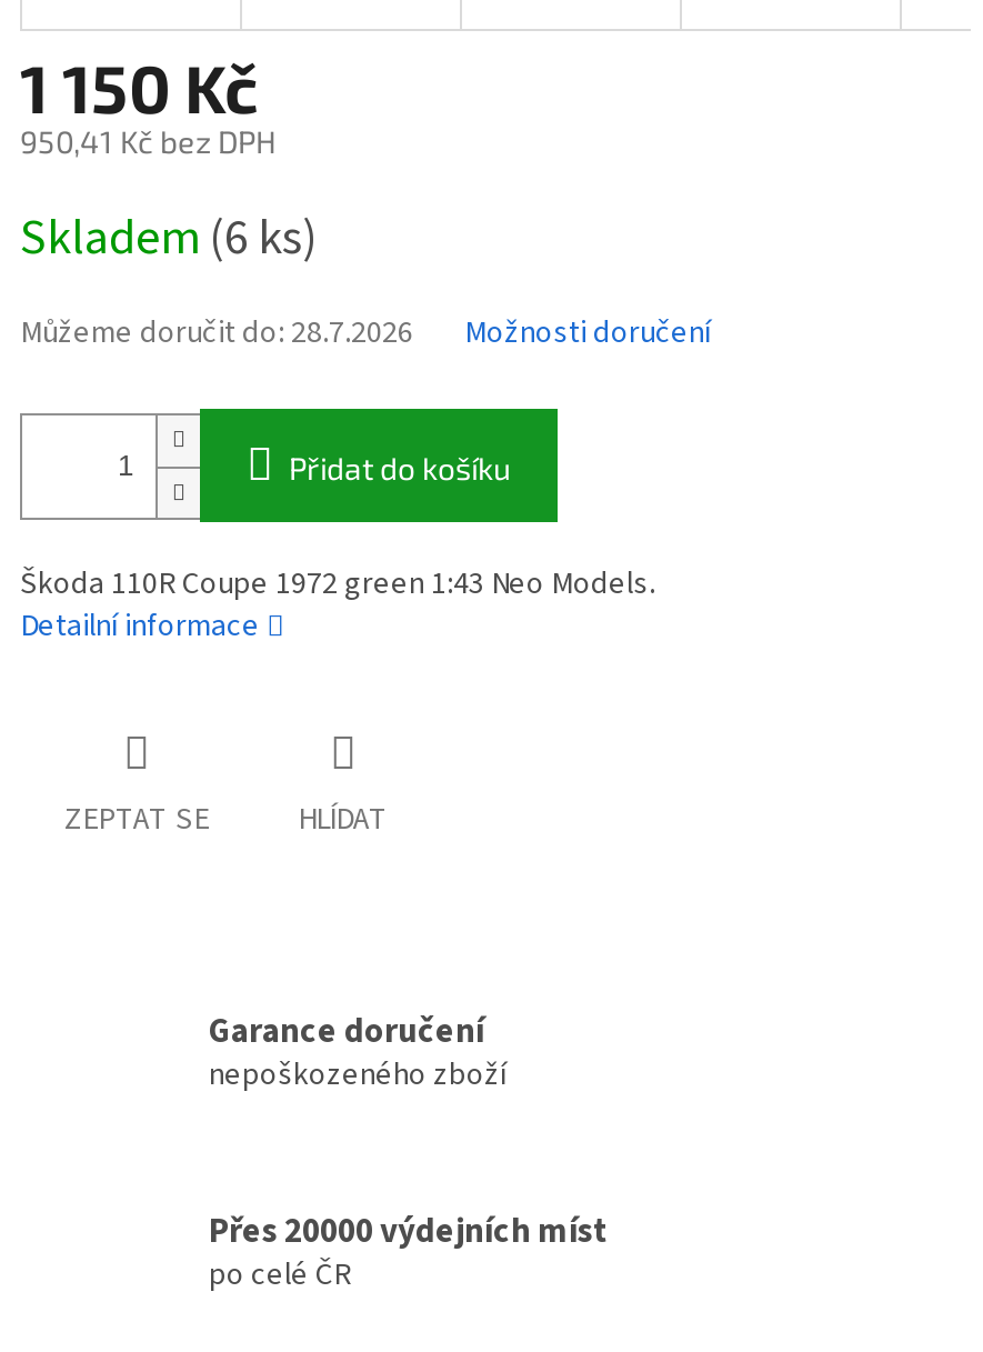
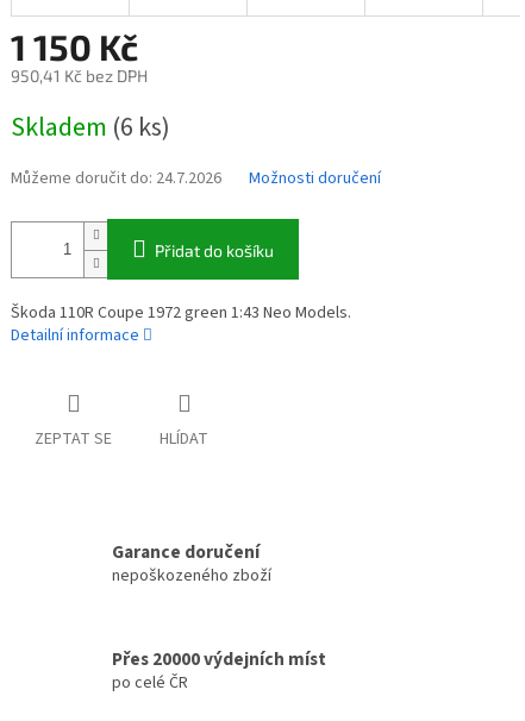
[20,312,413,356] Můžeme doručit do: 28.7.2026 -> [11,167,221,191] Můžeme doručit do: 24.7.2026

